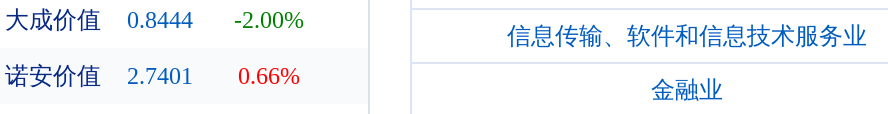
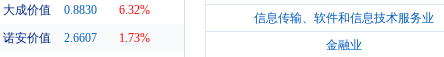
[127,6,193,34] 0.8444 -> [63,3,96,17] 0.8830
[234,6,304,34] -2.00% -> [119,3,150,17] 6.32%
[127,62,193,90] 2.7401 -> [63,31,96,45] 2.6607
[238,62,300,90] 0.66% -> [119,31,150,45] 1.73%

